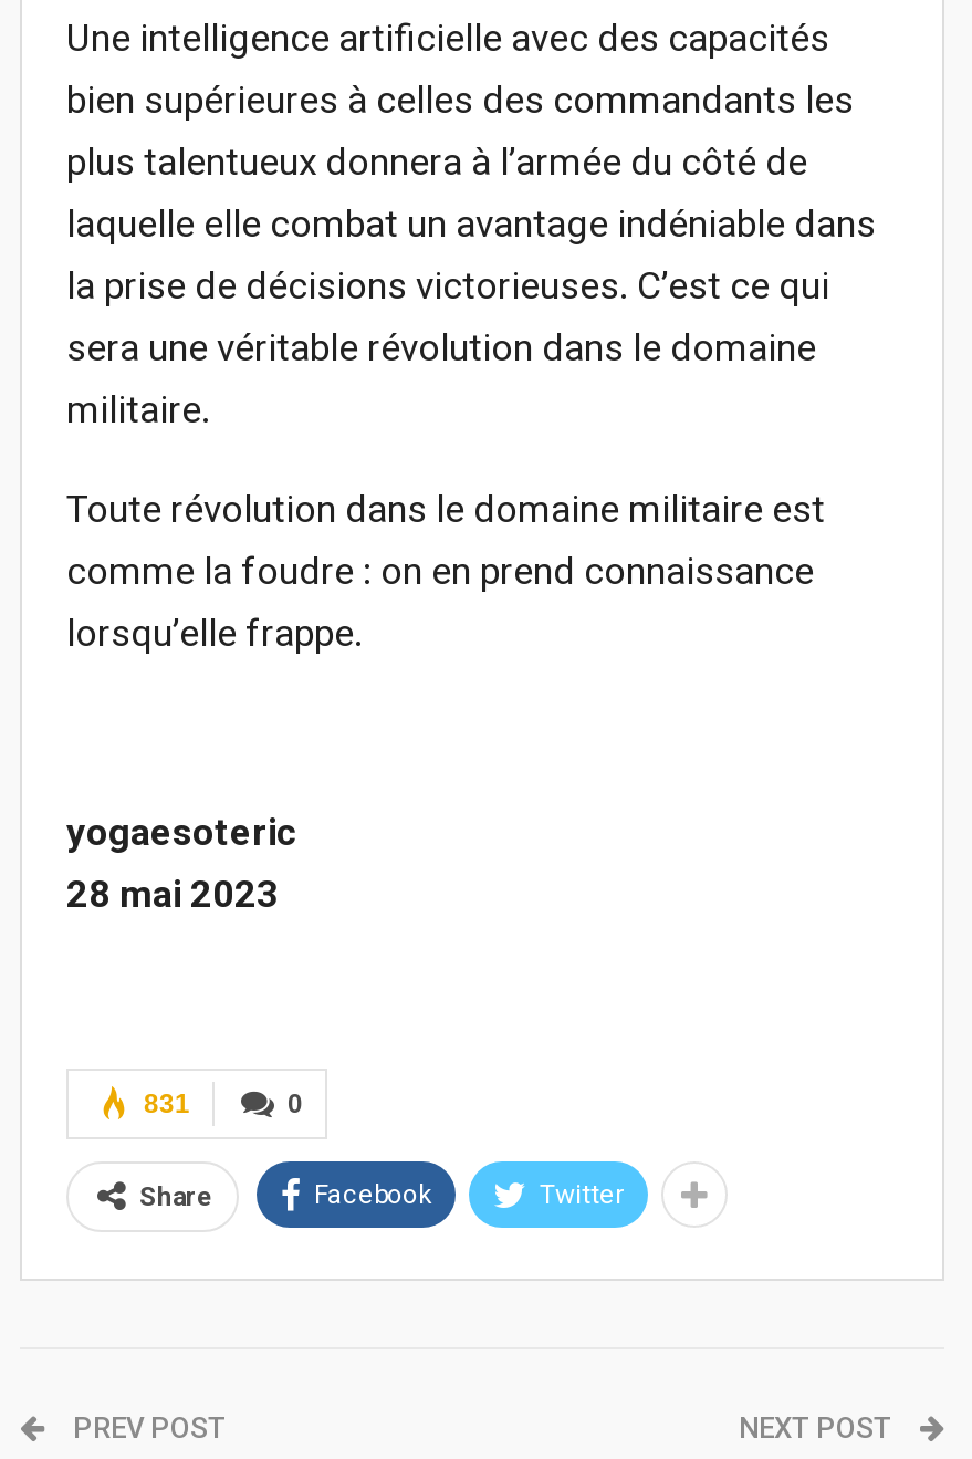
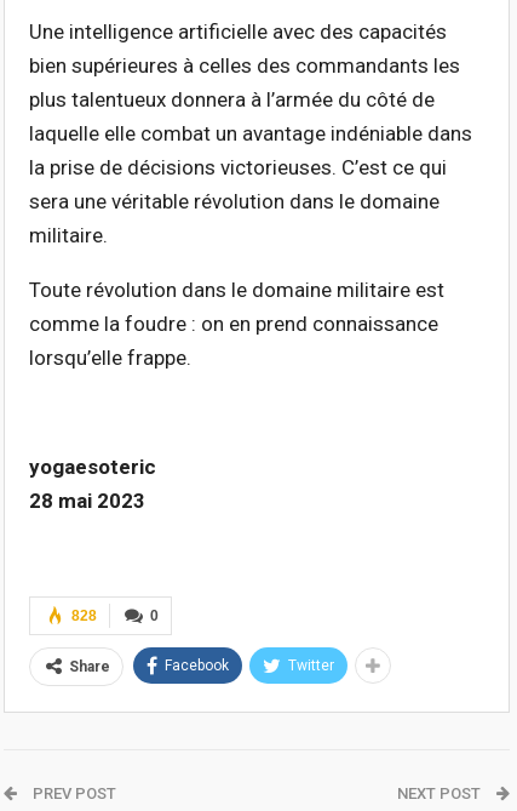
[144,1089,190,1120] 831 -> [71,607,97,624] 828

